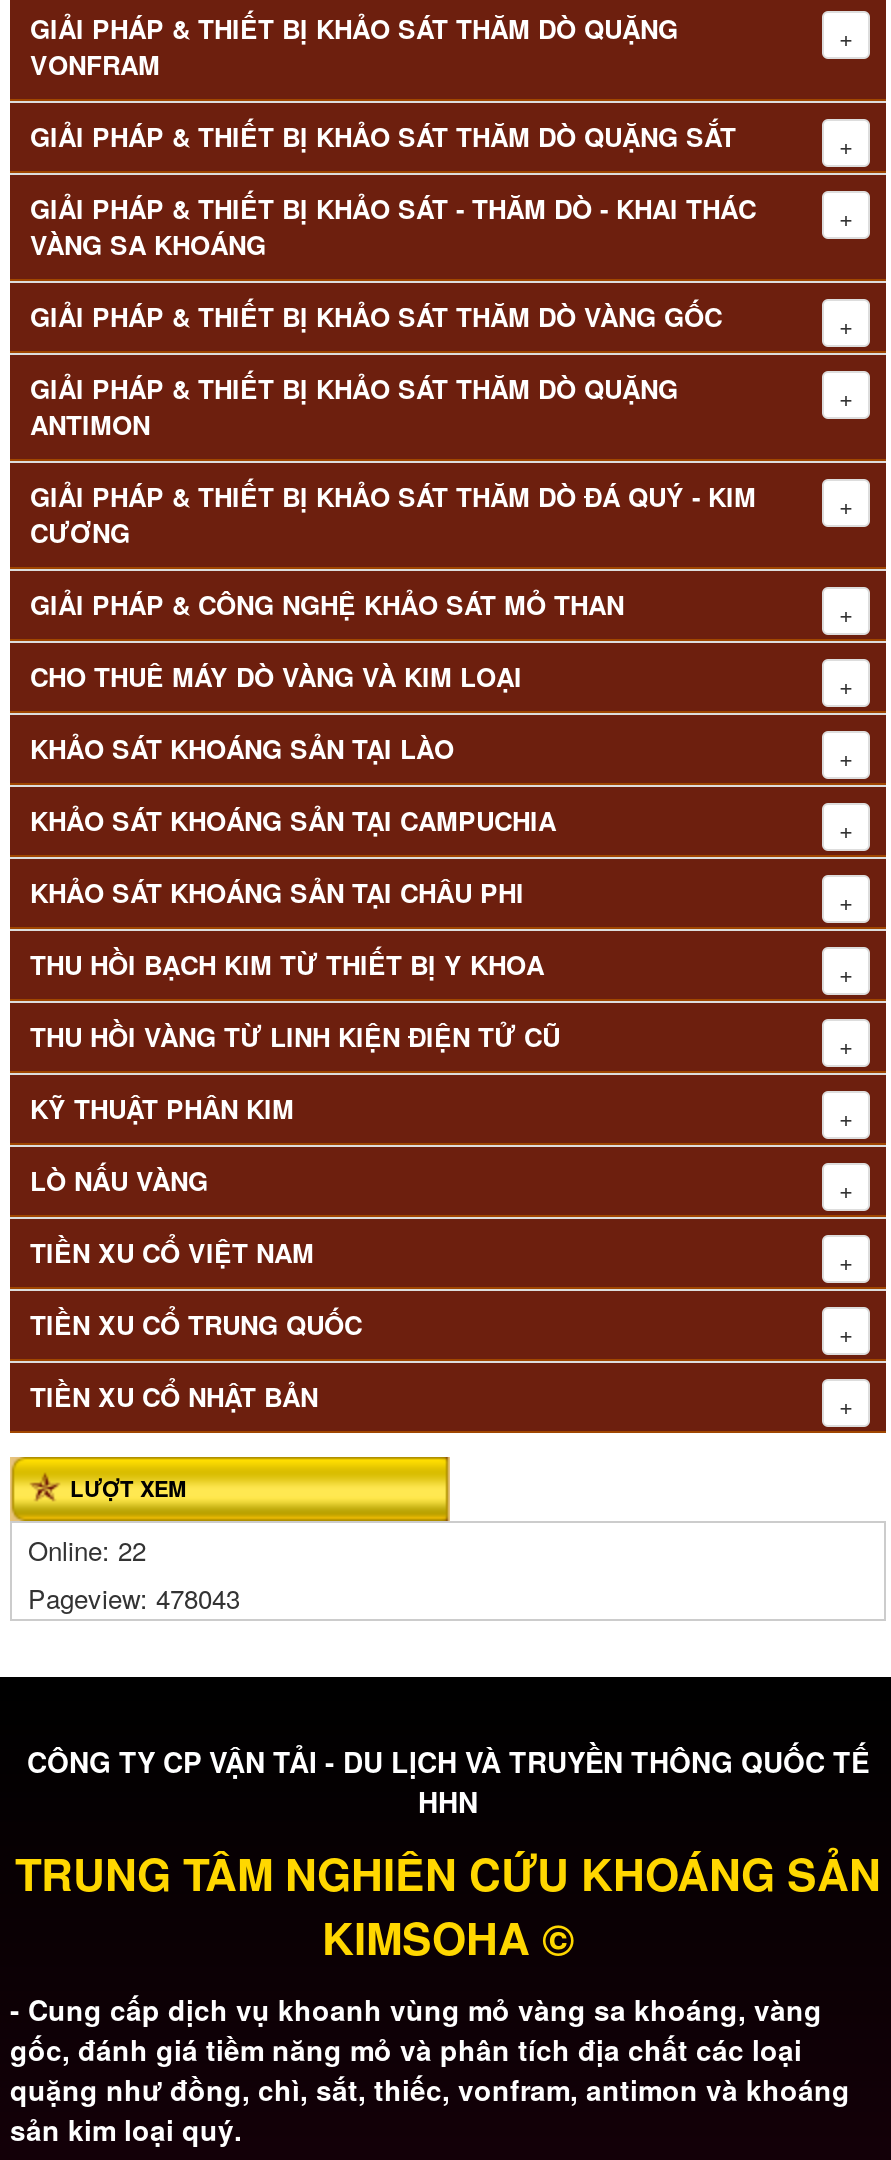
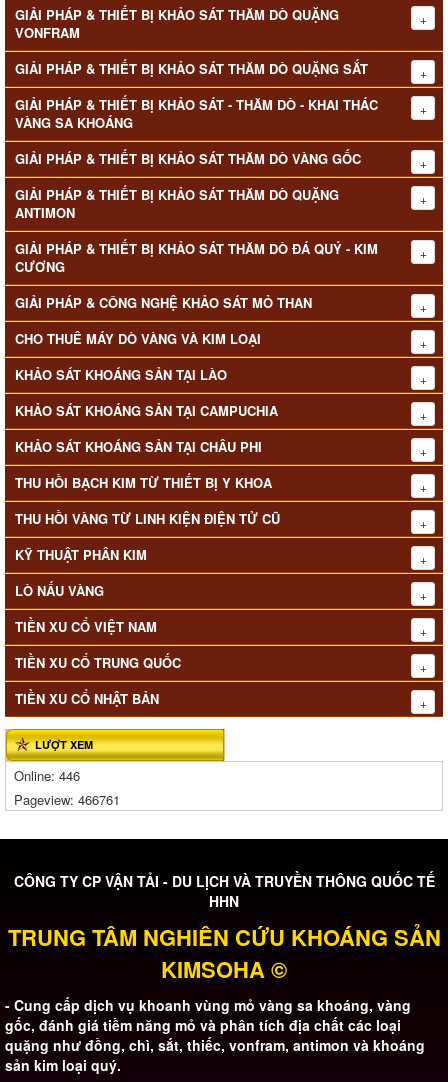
[28,1531,146,1569] Online: 22 -> [14,766,80,785] Online: 446
[28,1579,240,1617] Pageview: 478043 -> [14,790,120,809] Pageview: 466761

